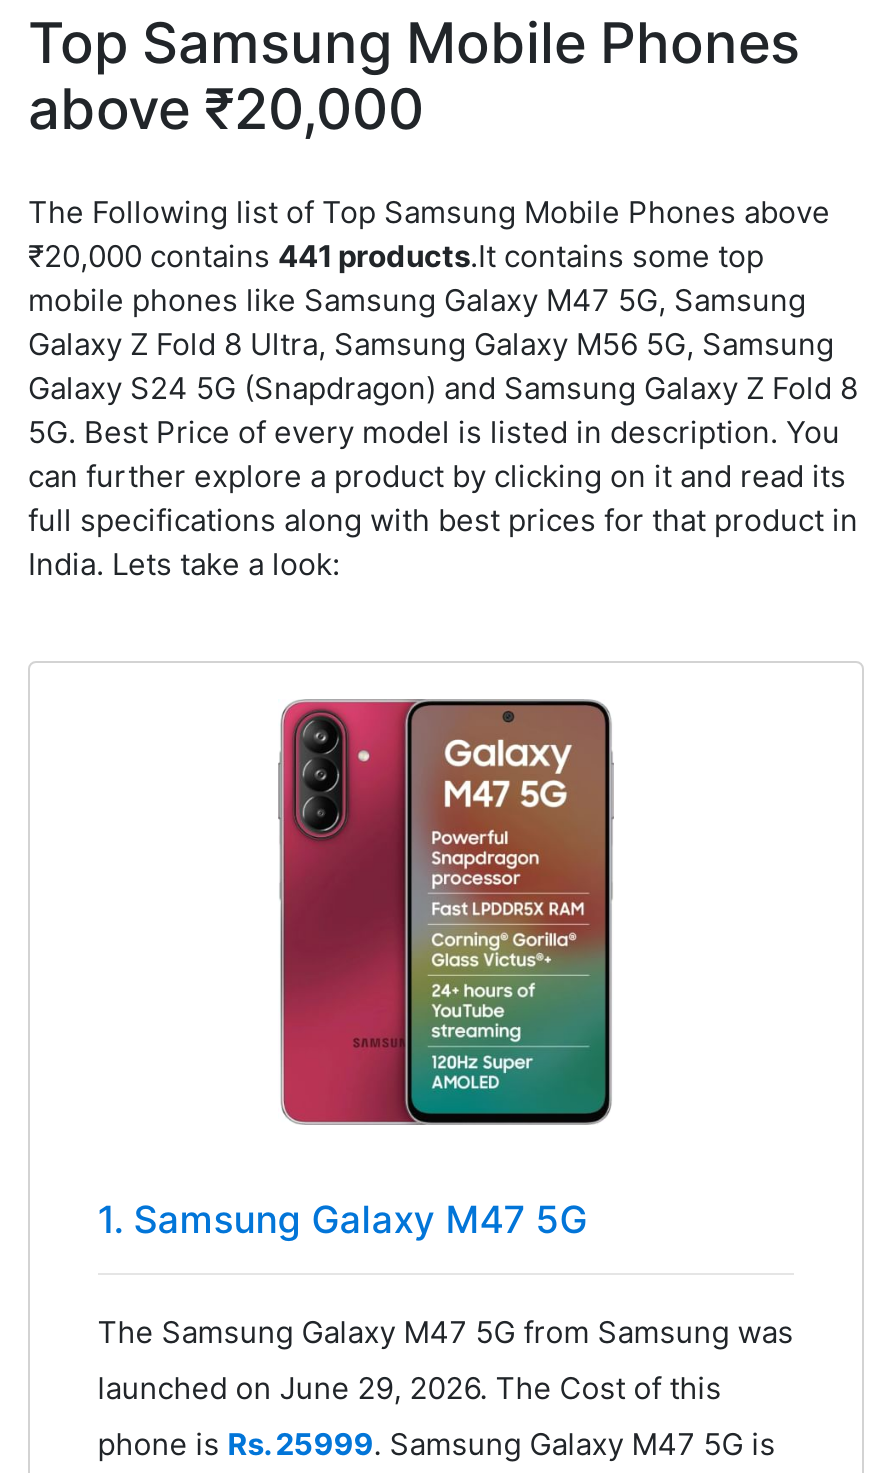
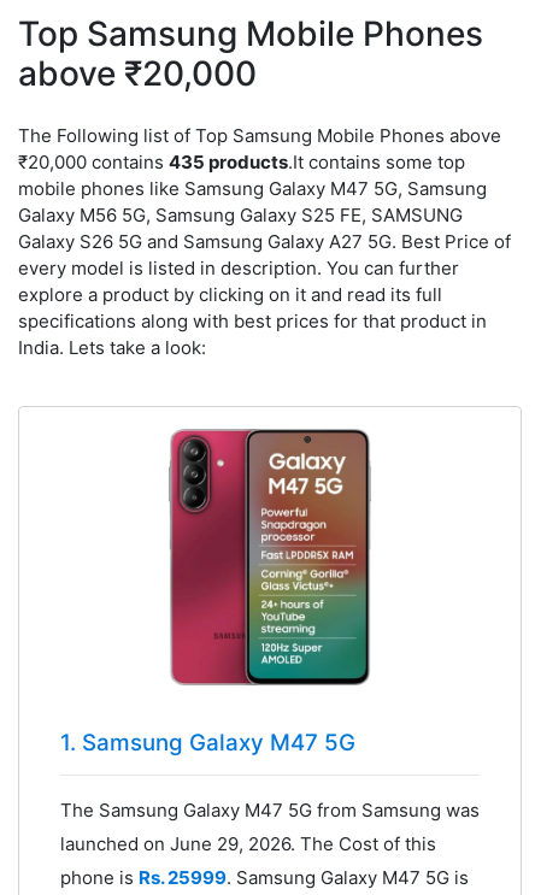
[28,236,764,274] ₹20,000 contains 441 products.It contains some top -> [18,150,465,173] ₹20,000 contains 435 products.It contains some top
[28,324,858,538] Galaxy Z Fold 8 Ultra, Samsung Galaxy M56 5G, Samsung | Galaxy S24 5G (Snapdragon) and Samsung Galaxy Z Fold 8 | 5G. Best Price of every model is listed in description. You | can further explore a product by clicking on it and read its | full specifications along with best prices for that product in -> [18,203,511,332] Galaxy M56 5G, Samsung Galaxy S25 FE, SAMSUNG | Galaxy S26 5G and Samsung Galaxy A27 5G. Best Price of | every model is listed in description. You can further | explore a product by clicking on it and read its full | specifications along with best prices for that product in

